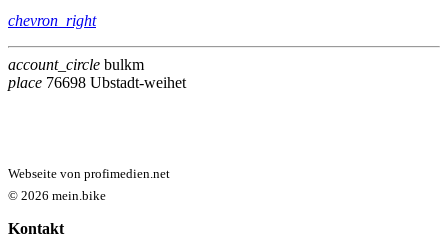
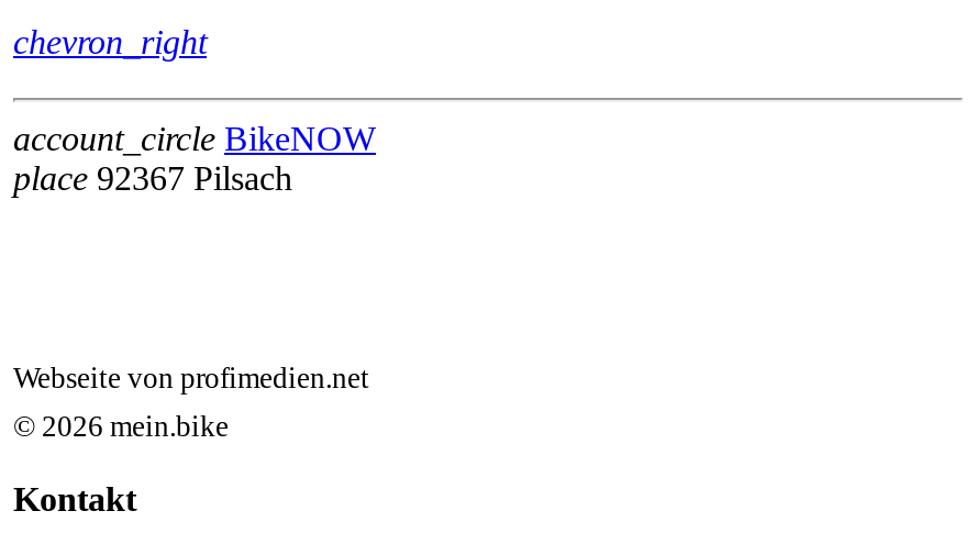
[8,56,144,73] account_circle bulkm -> [13,119,376,156] account_circle BikeNOW
[8,74,186,91] place 76698 Ubstadt-weihet -> [13,159,292,196] place 92367 Pilsach

